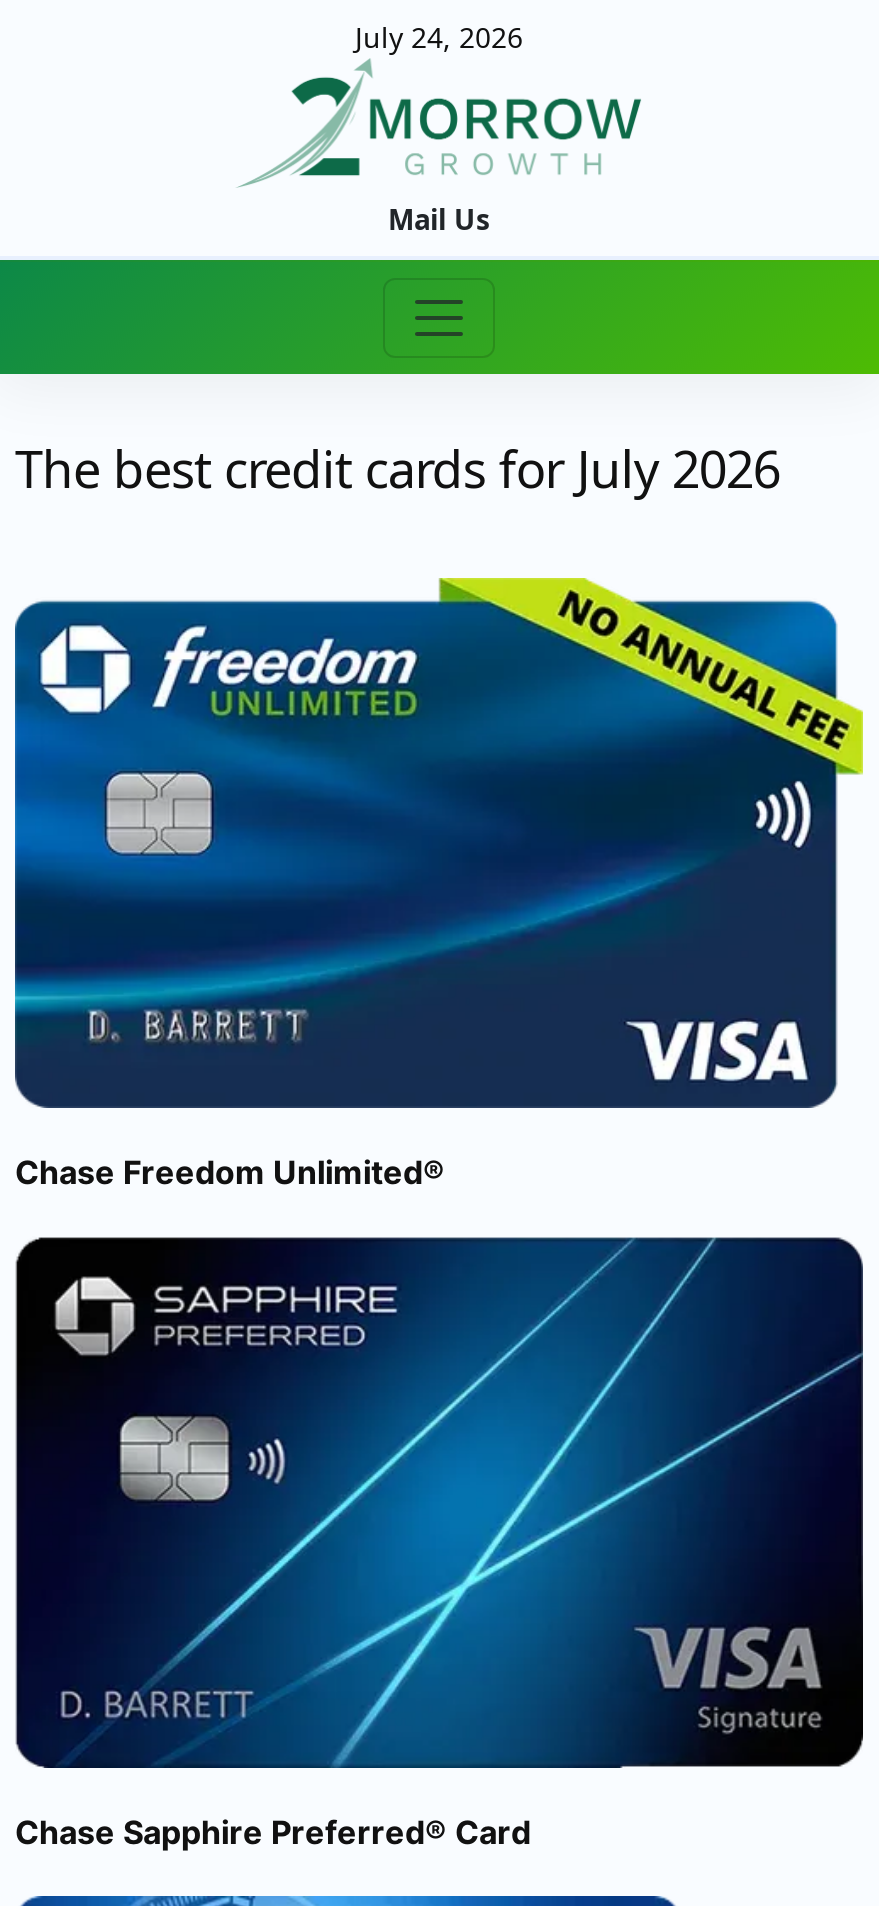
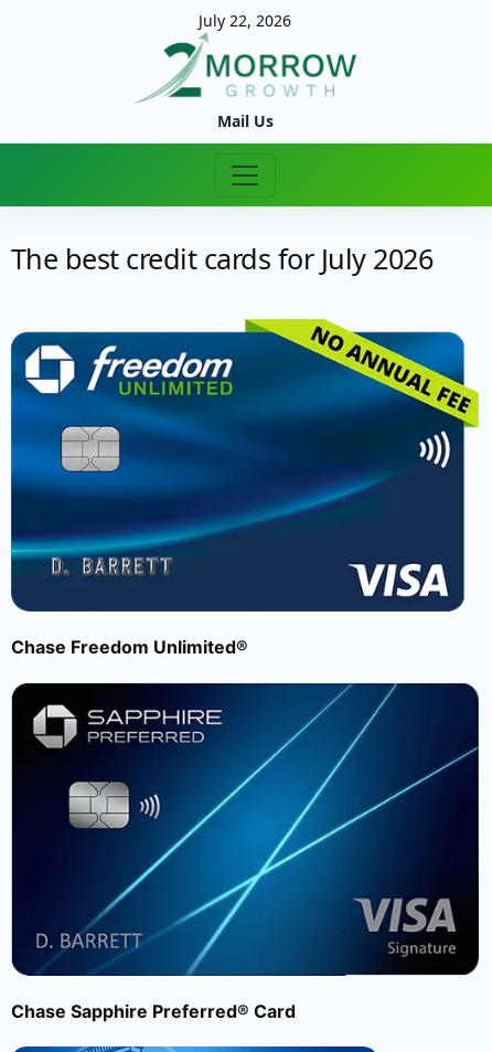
[355,18,523,56] July 24, 2026 -> [199,10,291,31] July 22, 2026

